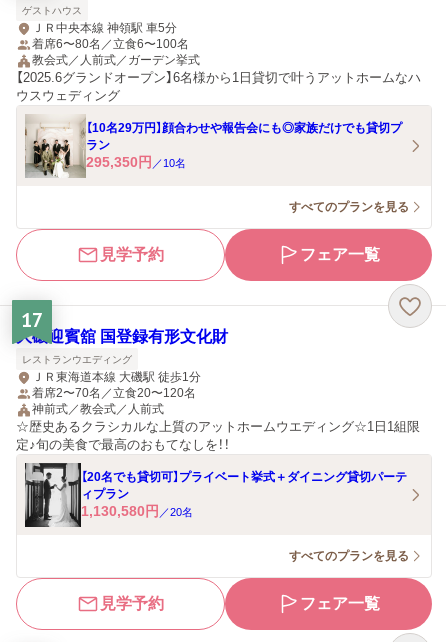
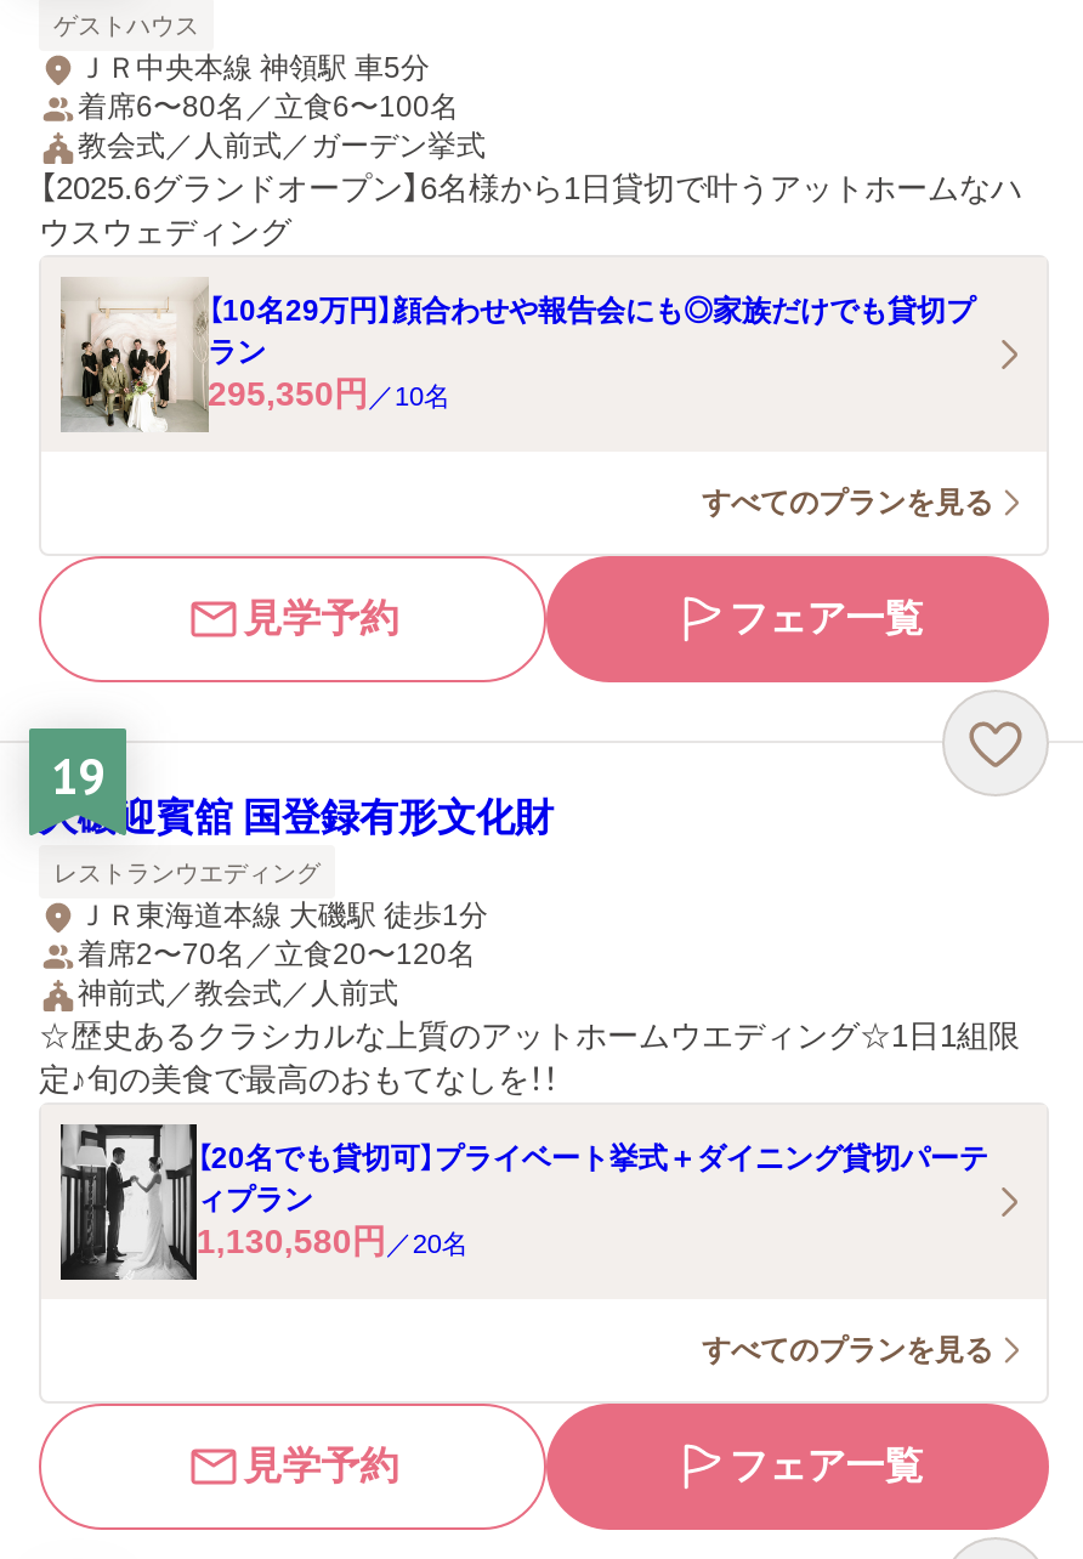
[21,307,43,333] 17 -> [51,746,104,809] 19

